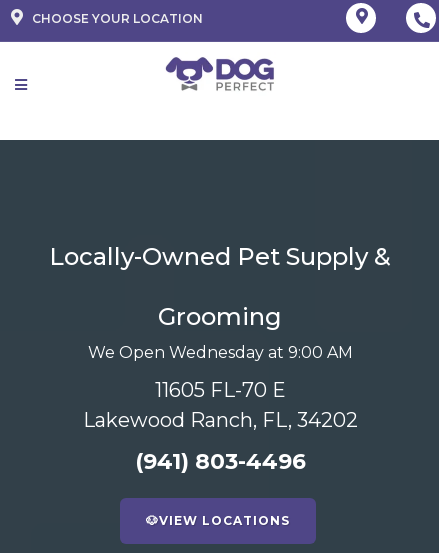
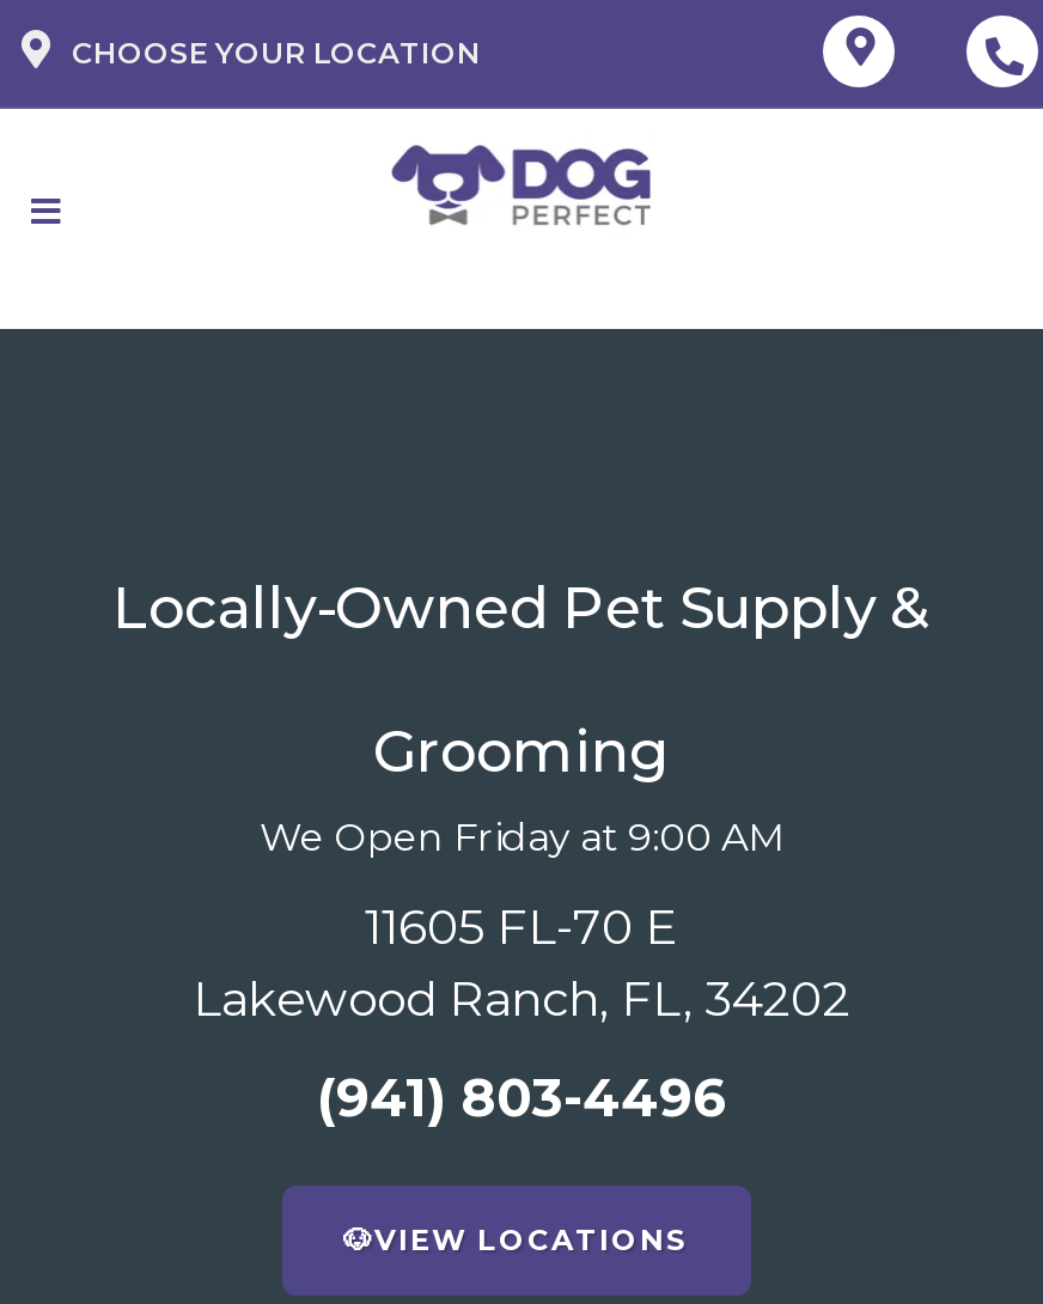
[87,343,352,362] We Open Wednesday at 9:00 AM -> [260,814,783,859] We Open Friday at 9:00 AM

